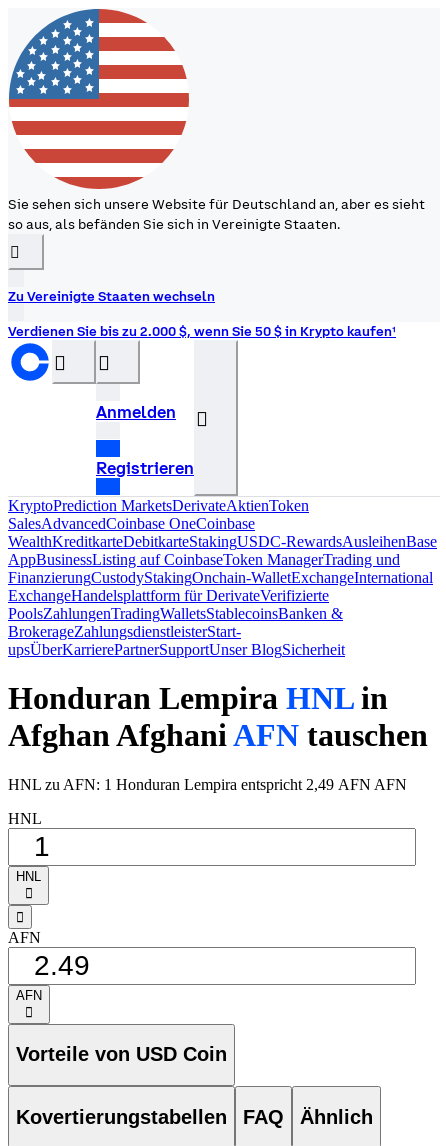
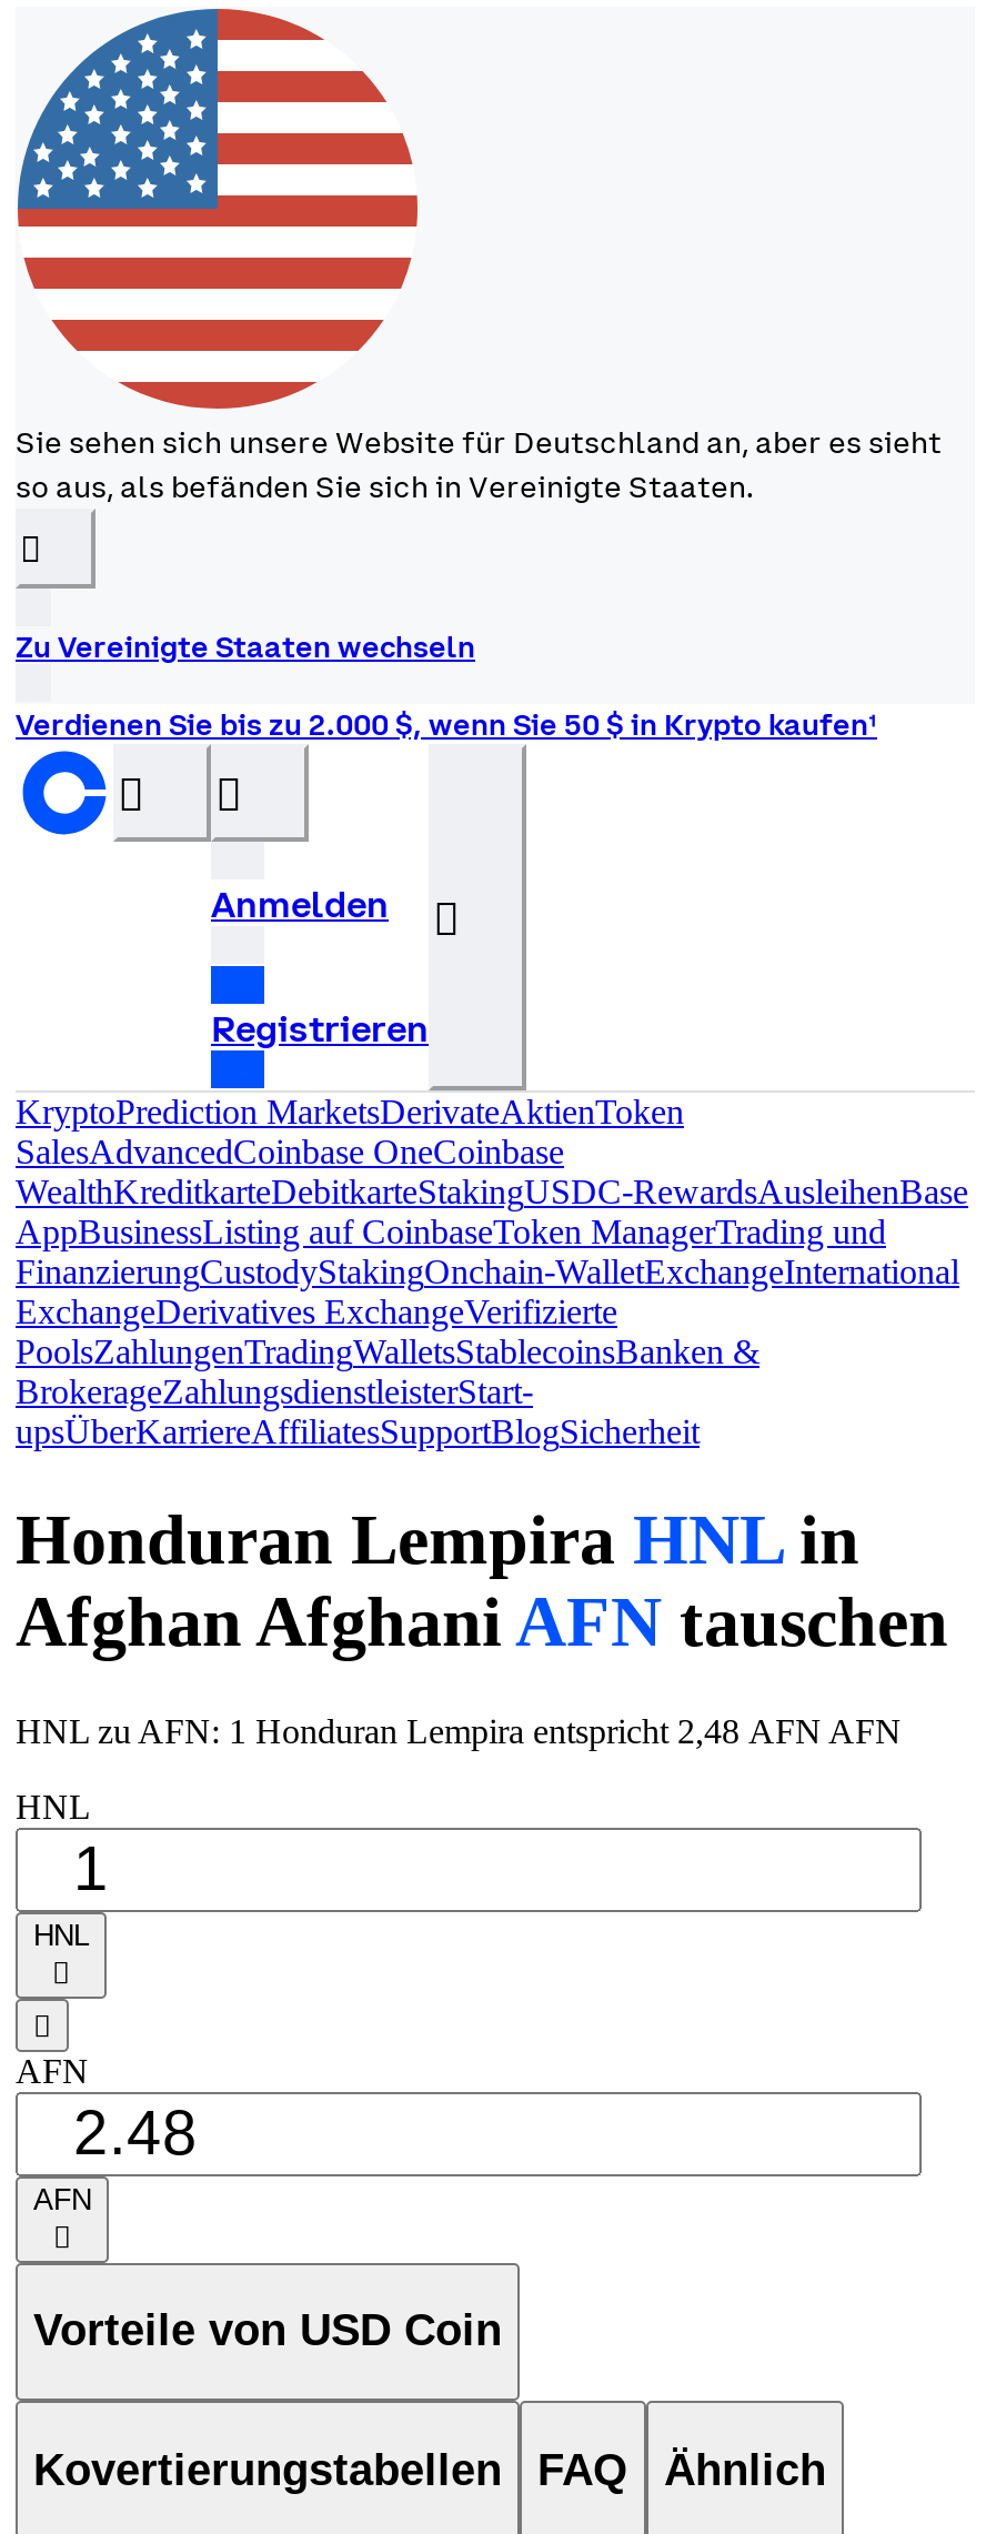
[8,587,329,604] ExchangeHandelsplattform für DerivateVerifizierte -> [16,1293,617,1330] ExchangeDerivatives ExchangeVerifizierte
[8,641,345,658] upsÜberKarrierePartnerSupportUnser BlogSicherheit -> [16,1412,700,1450] upsÜberKarriereAffiliatesSupportBlogSicherheit
[8,776,407,793] HNL zu AFN: 1 Honduran Lempira entspricht 2,49 AFN AFN -> [16,1712,902,1750] HNL zu AFN: 1 Honduran Lempira entspricht 2,48 AFN AFN

